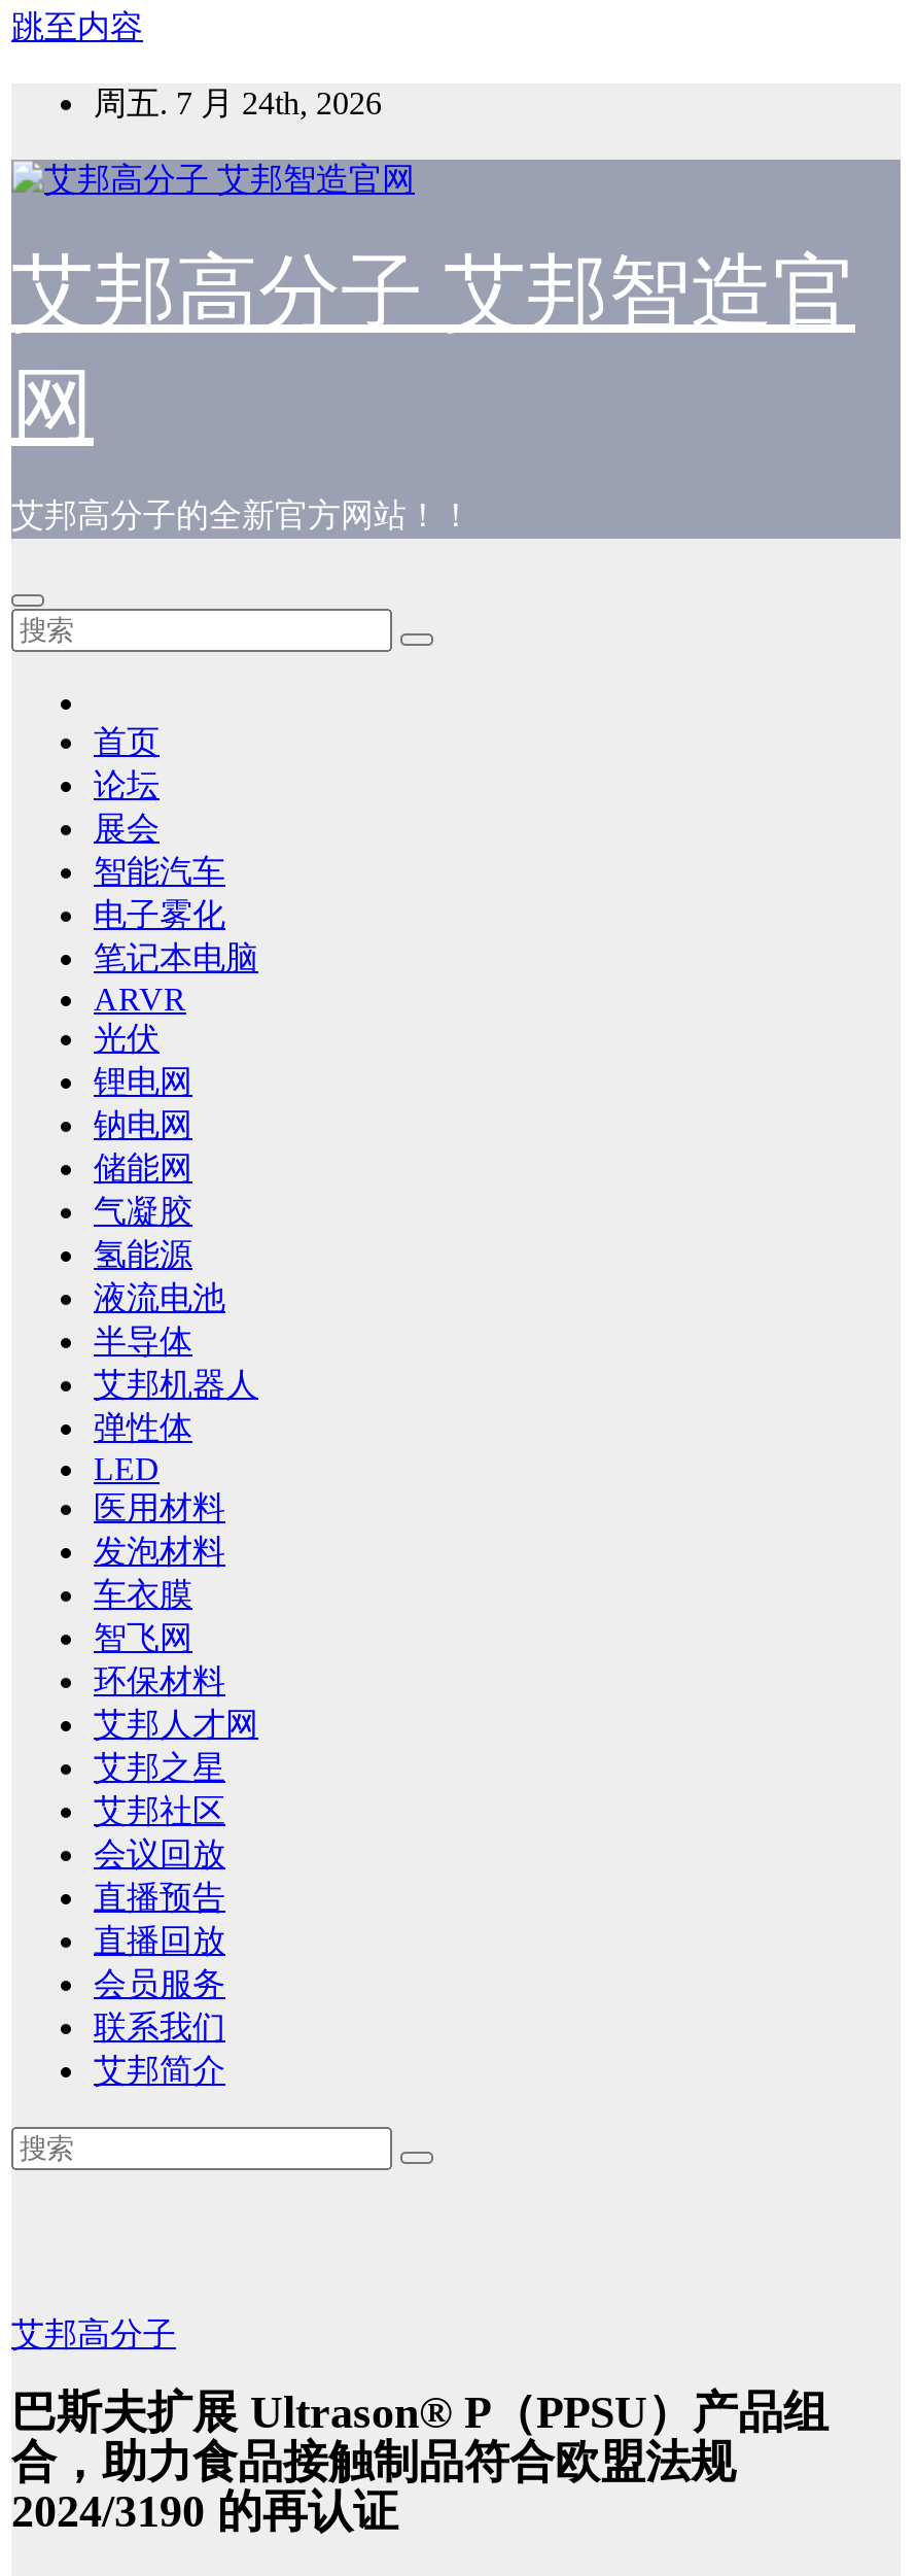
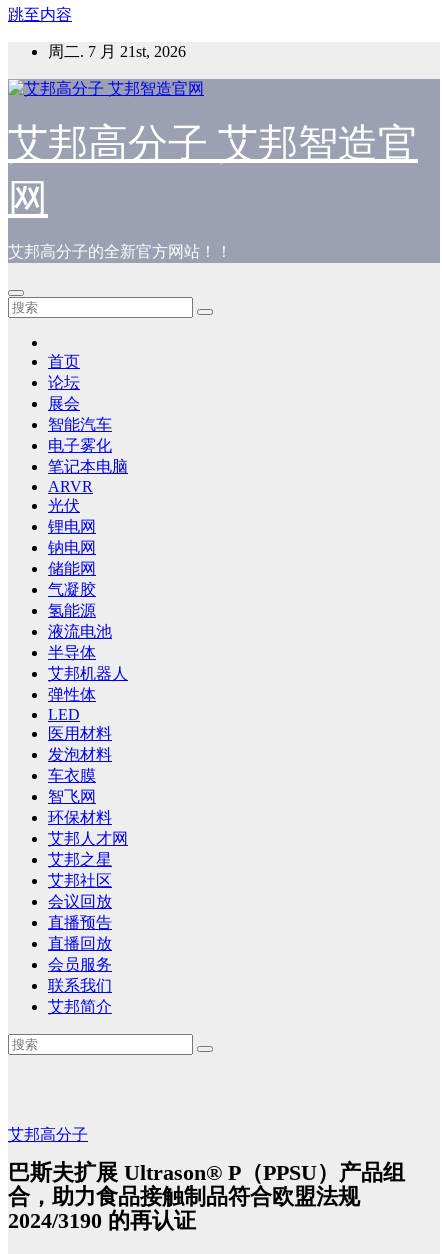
[94,85,382,121] 周五. 7 月 24th, 2026 -> [48,43,186,60] 周二. 7 月 21st, 2026

